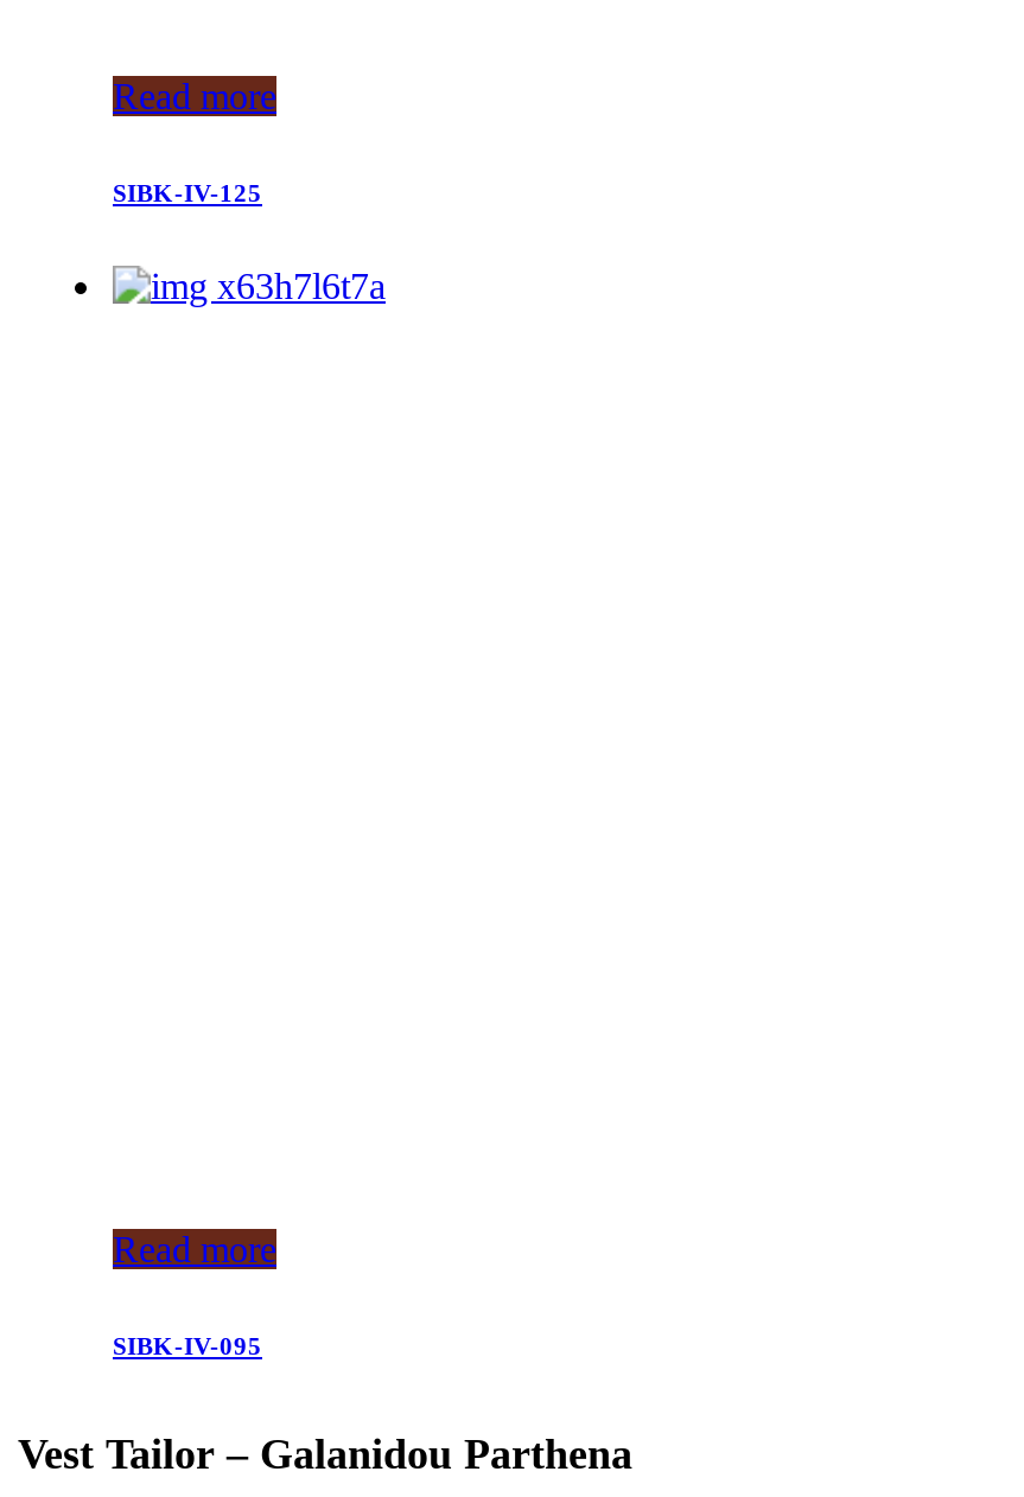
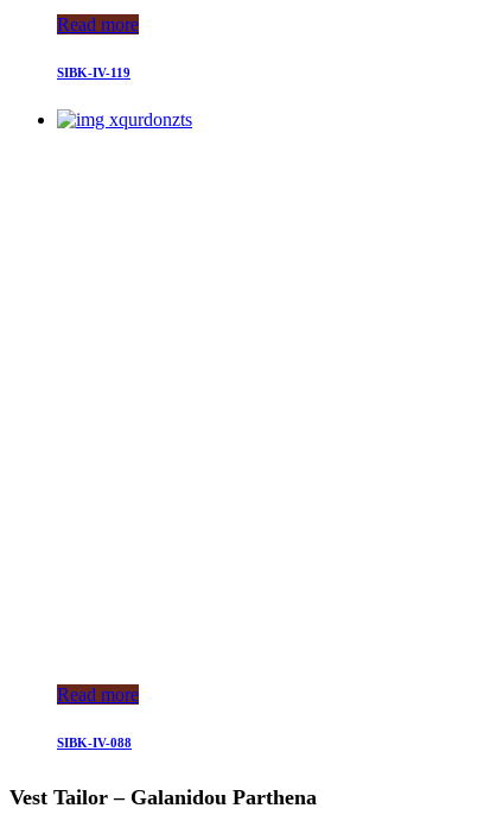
[113,178,262,207] SIBK-IV-125 -> [57,66,130,80] SIBK-IV-119
[113,1331,262,1360] SIBK-IV-095 -> [57,736,132,750] SIBK-IV-088

